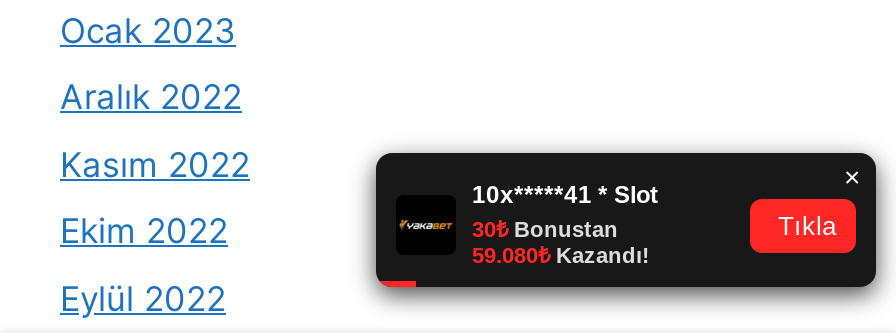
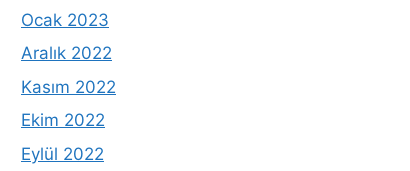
[364,149,888,307] [image] -> none

